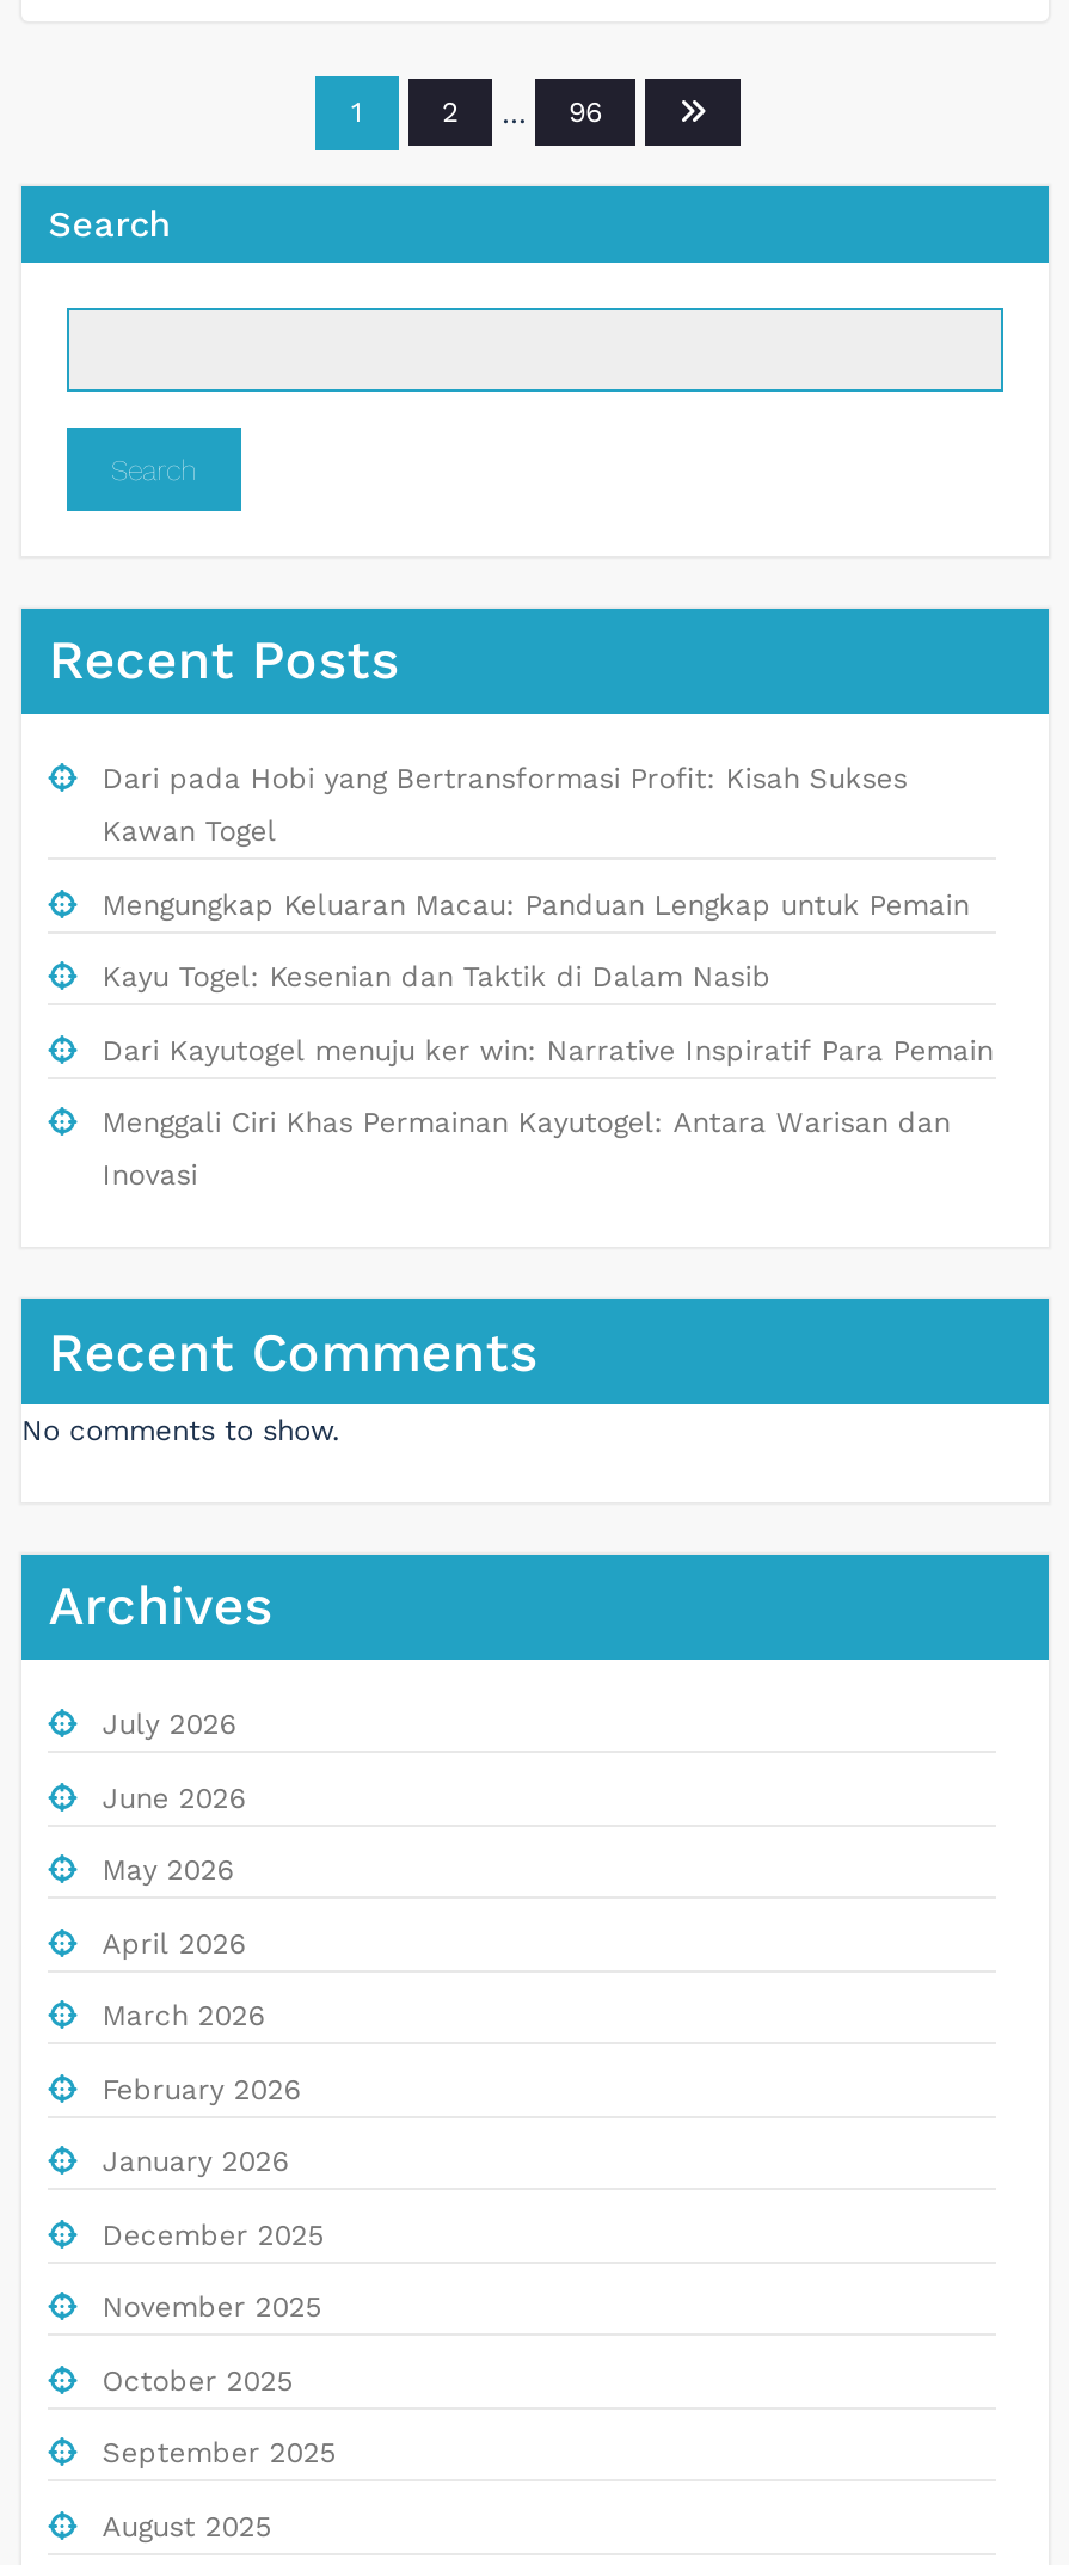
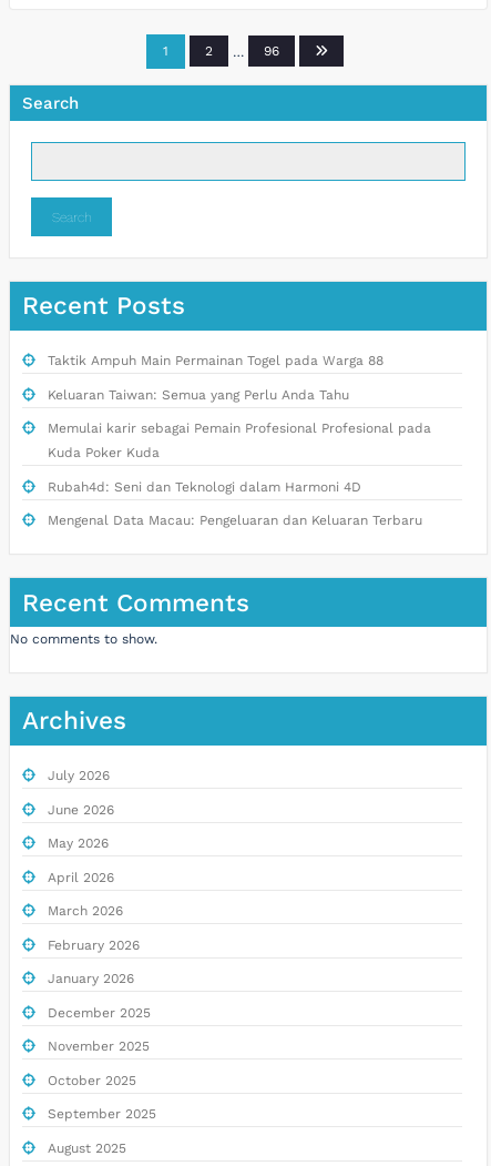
[102,762,993,1192] Dari pada Hobi yang Bertransformasi Profit: Kisah Sukses | Kawan Togel | Mengungkap Keluaran Macau: Panduan Lengkap untuk Pemain | Kayu Togel: Kesenian dan Taktik di Dalam Nasib | Dari Kayutogel menuju ker win: Narrative Inspiratif Para Pemain | Menggali Ciri Khas Permainan Kayutogel: Antara Warisan dan | Inovasi -> [47,353,431,528] Taktik Ampuh Main Permainan Togel pada Warga 88 | Keluaran Taiwan: Semua yang Perlu Anda Tahu | Memulai karir sebagai Pemain Profesional Profesional pada | Kuda Poker Kuda | Rubah4d: Seni dan Teknologi dalam Harmoni 4D | Mengenal Data Macau: Pengeluaran dan Keluaran Terbaru

